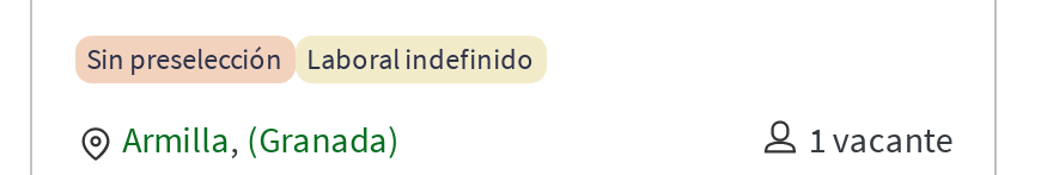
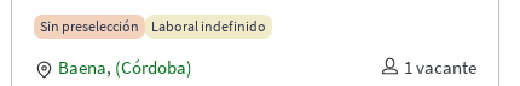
[122,116,400,161] Armilla, (Granada) -> [58,55,192,78] Baena, (Córdoba)

